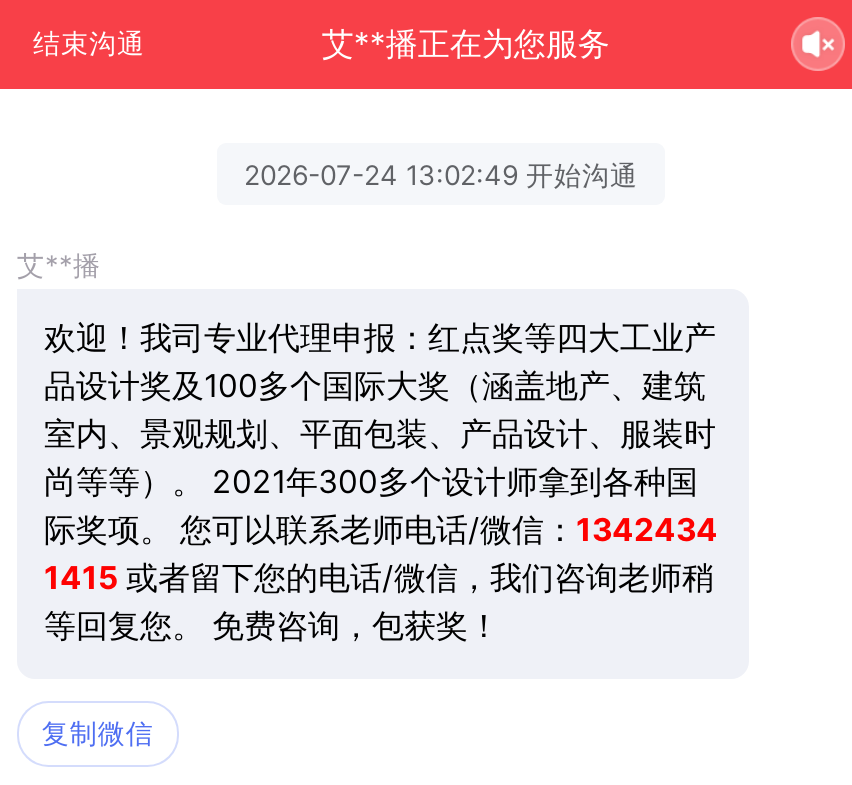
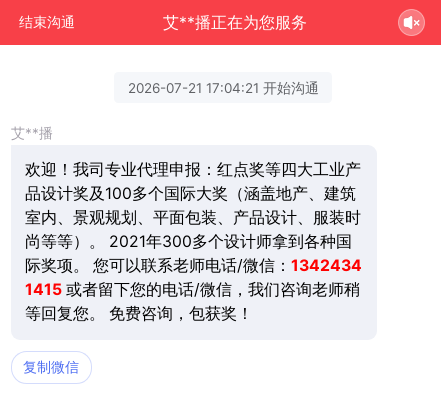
[244,158,638,190] 2026-07-24 13:02:49 开始沟通 -> [127,80,318,96] 2026-07-21 17:04:21 开始沟通

